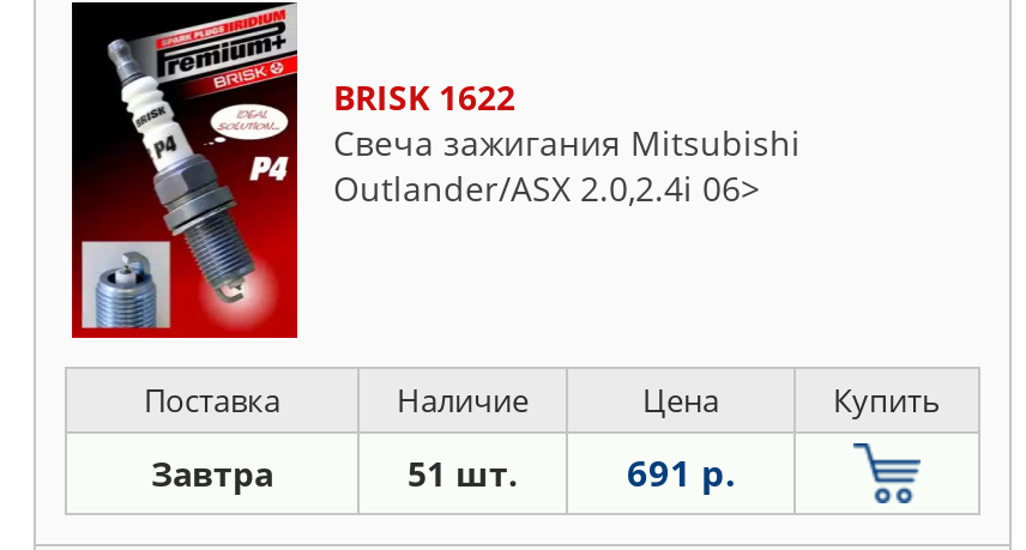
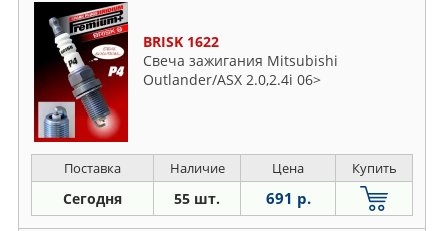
[151,451,518,496] Завтра | 51 шт. -> [63,189,220,208] Сегодня | 55 шт.

